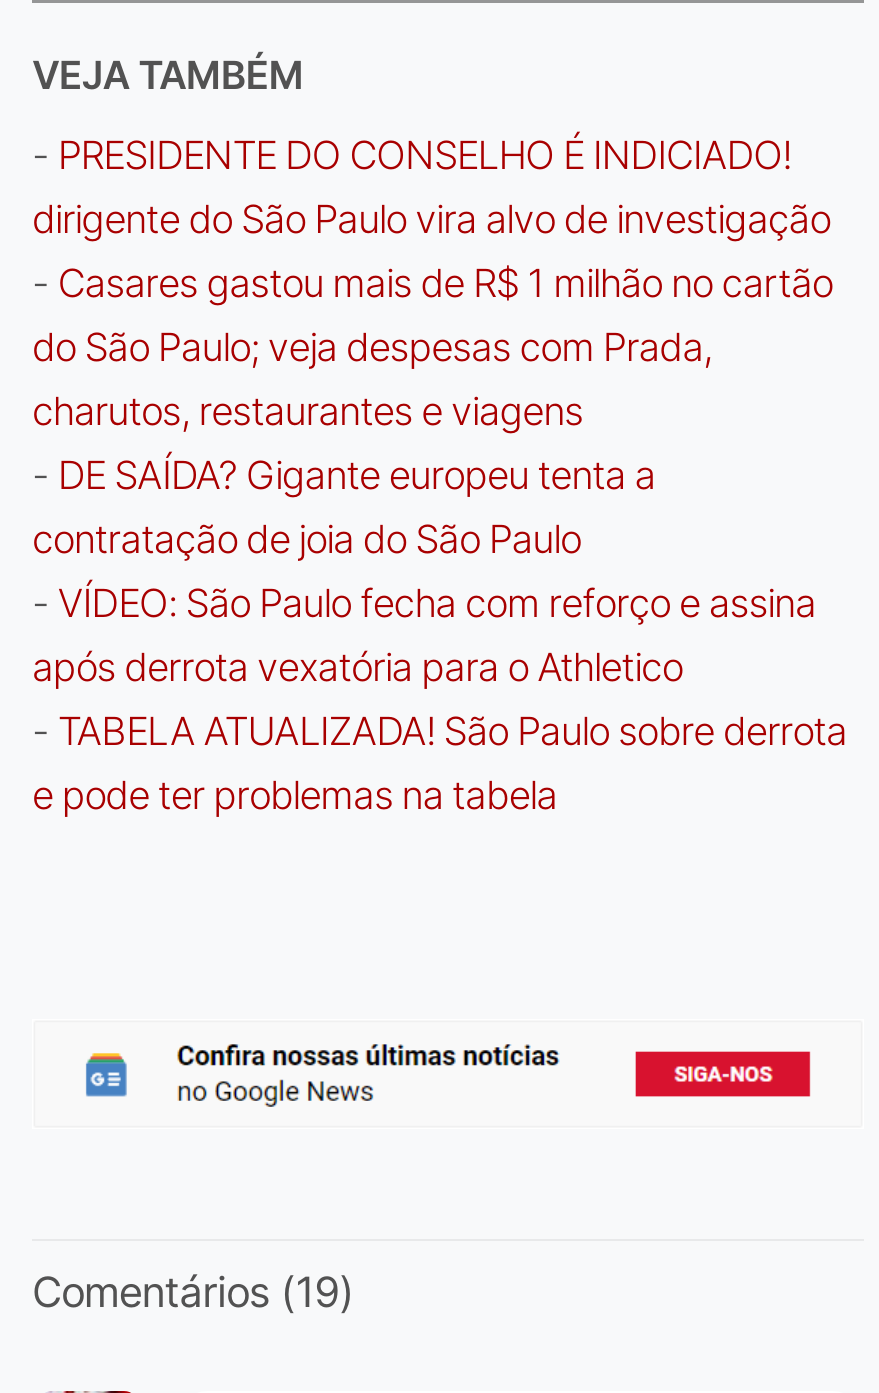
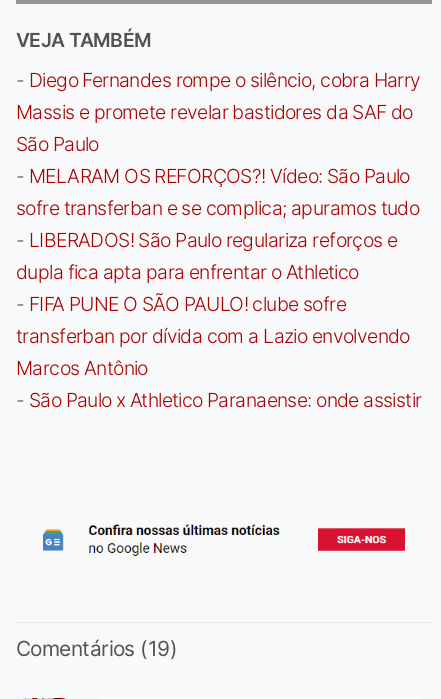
[32,130,847,818] - PRESIDENTE DO CONSELHO É INDICIADO! | dirigente do São Paulo vira alvo de investigação | - Casares gastou mais de R$ 1 milhão no cartão | do São Paulo; veja despesas com Prada, | charutos, restaurantes e viagens | - DE SAÍDA? Gigante europeu tenta a | contratação de joia do São Paulo | - VÍDEO: São Paulo fecha com reforço e assina | após derrota vexatória para o Athletico | - TABELA ATUALIZADA! São Paulo sobre derrota | e pode ter problemas na tabela -> [16,68,421,412] - Diego Fernandes rompe o silêncio, cobra Harry | Massis e promete revelar bastidores da SAF do | São Paulo | - MELARAM OS REFORÇOS?! Vídeo: São Paulo | sofre transferban e se complica; apuramos tudo | - LIBERADOS! São Paulo regulariza reforços e | dupla fica apta para enfrentar o Athletico | - FIFA PUNE O SÃO PAULO! clube sofre | transferban por dívida com a Lazio envolvendo | Marcos Antônio | - São Paulo x Athletico Paranaense: onde assistir

